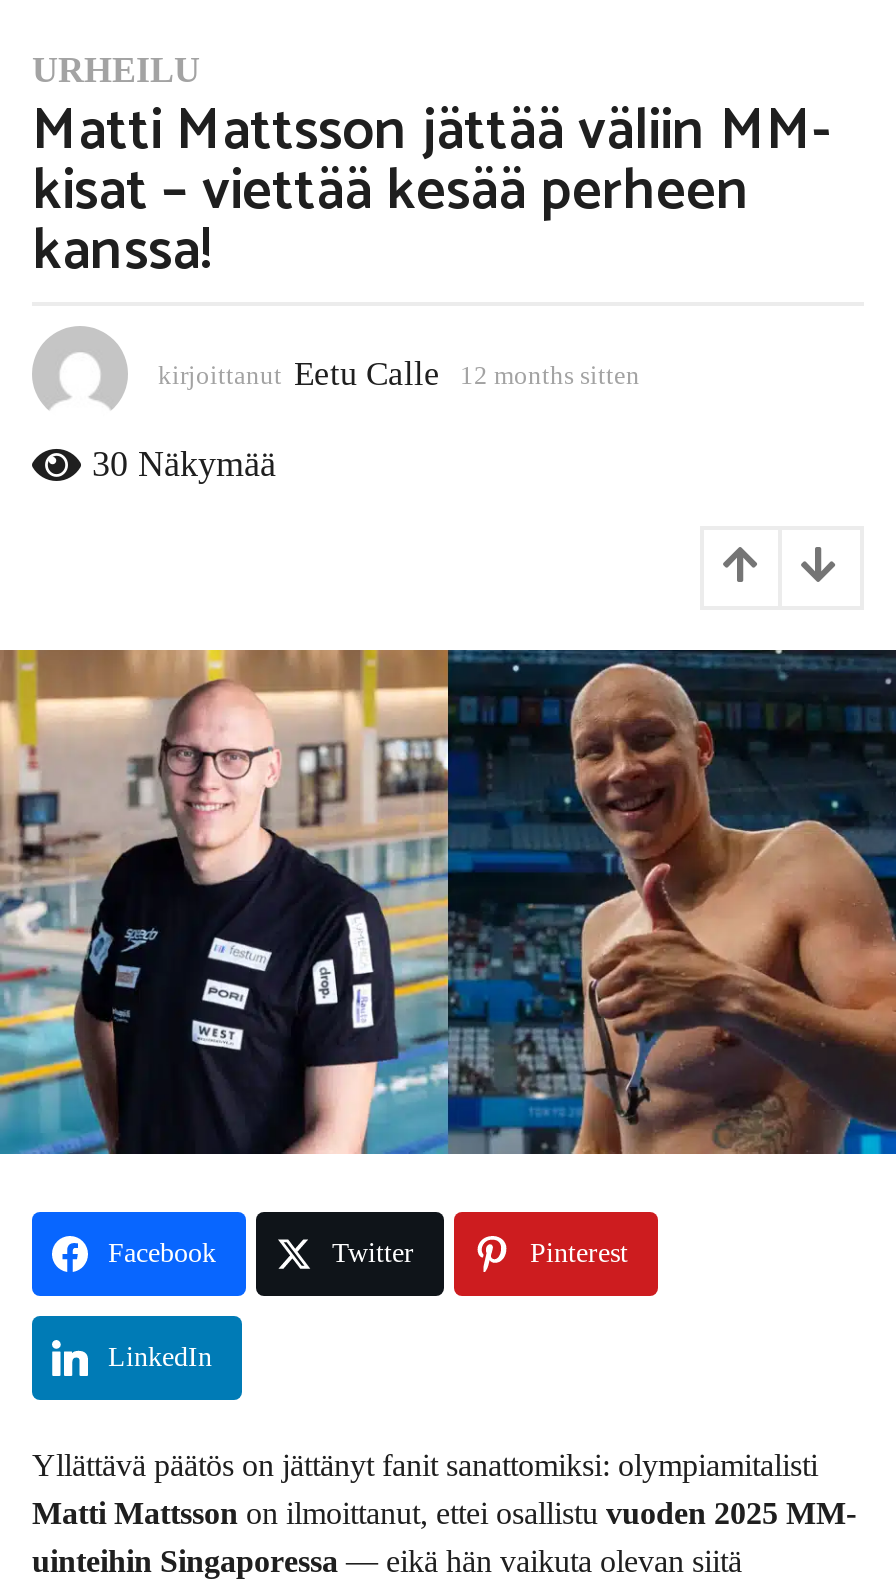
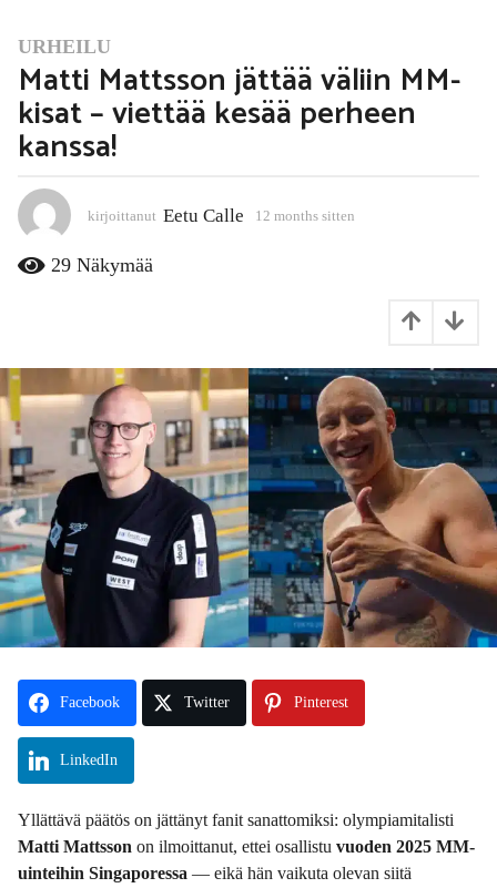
[92,444,276,484] 30 Näkymää -> [51,254,153,276] 29 Näkymää

